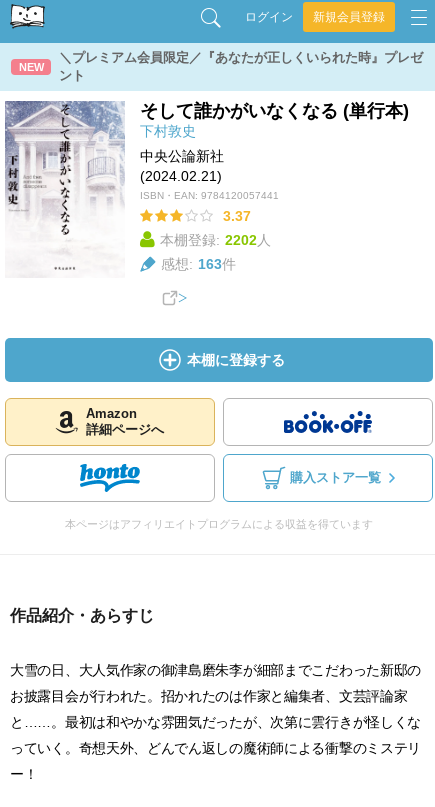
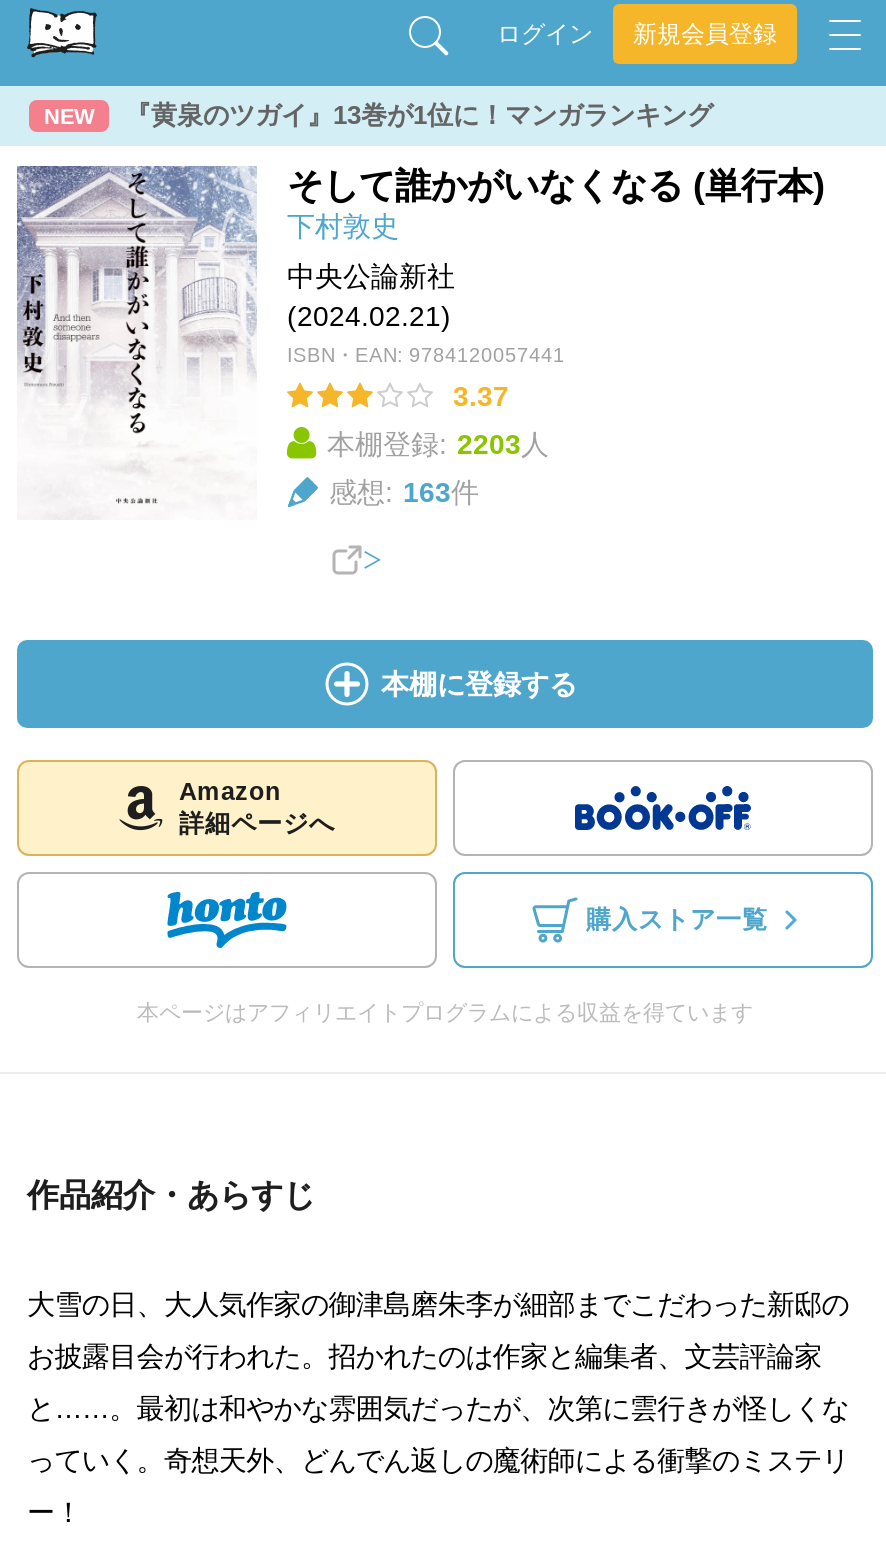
[59,50,423,83] ＼プレミアム会員限定／『あなたが正しくいられた時』プレゼ | ント -> [125,100,713,130] 『黄泉のツガイ』13巻が1位に！マンガランキング
[160,232,271,248] 本棚登録: 2202人 -> [327,428,549,460] 本棚登録: 2203人

